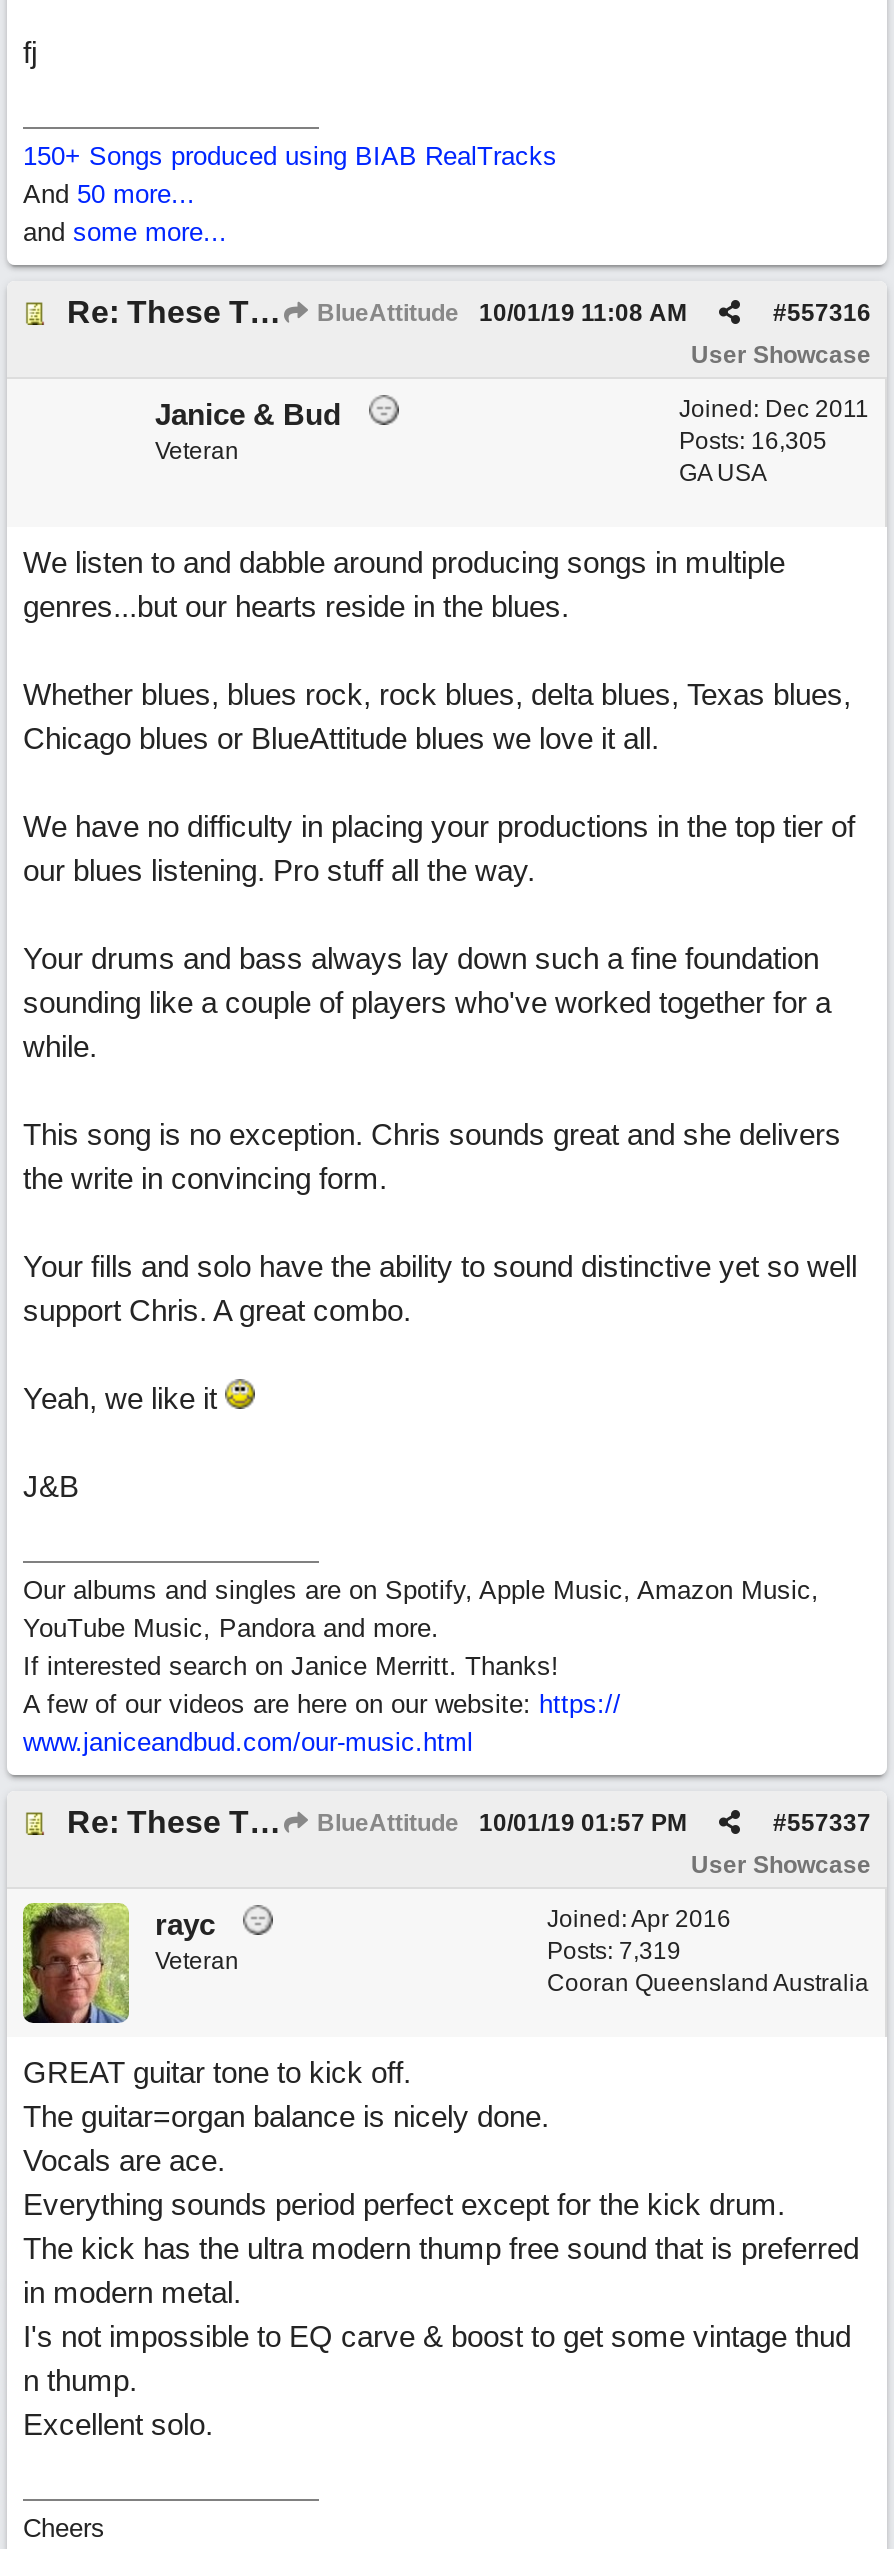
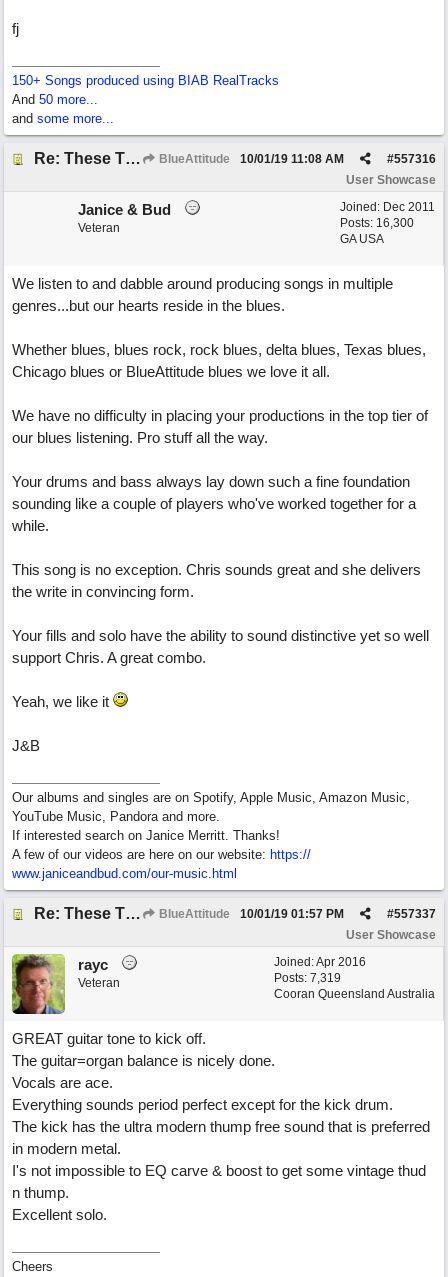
[679,427,827,455] Posts: 16,305 -> [340,216,414,230] Posts: 16,300

